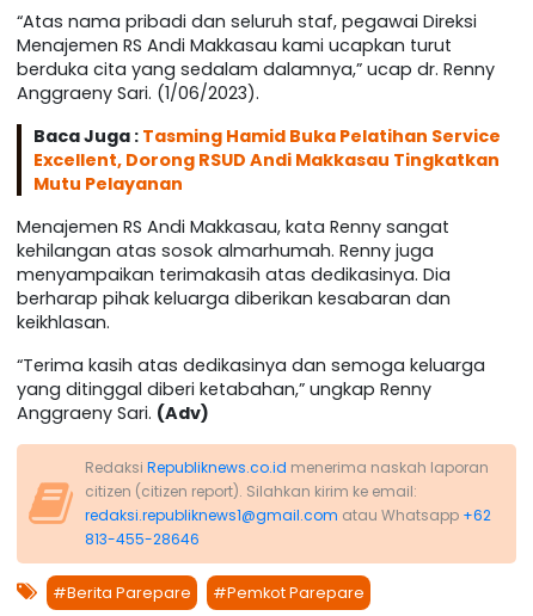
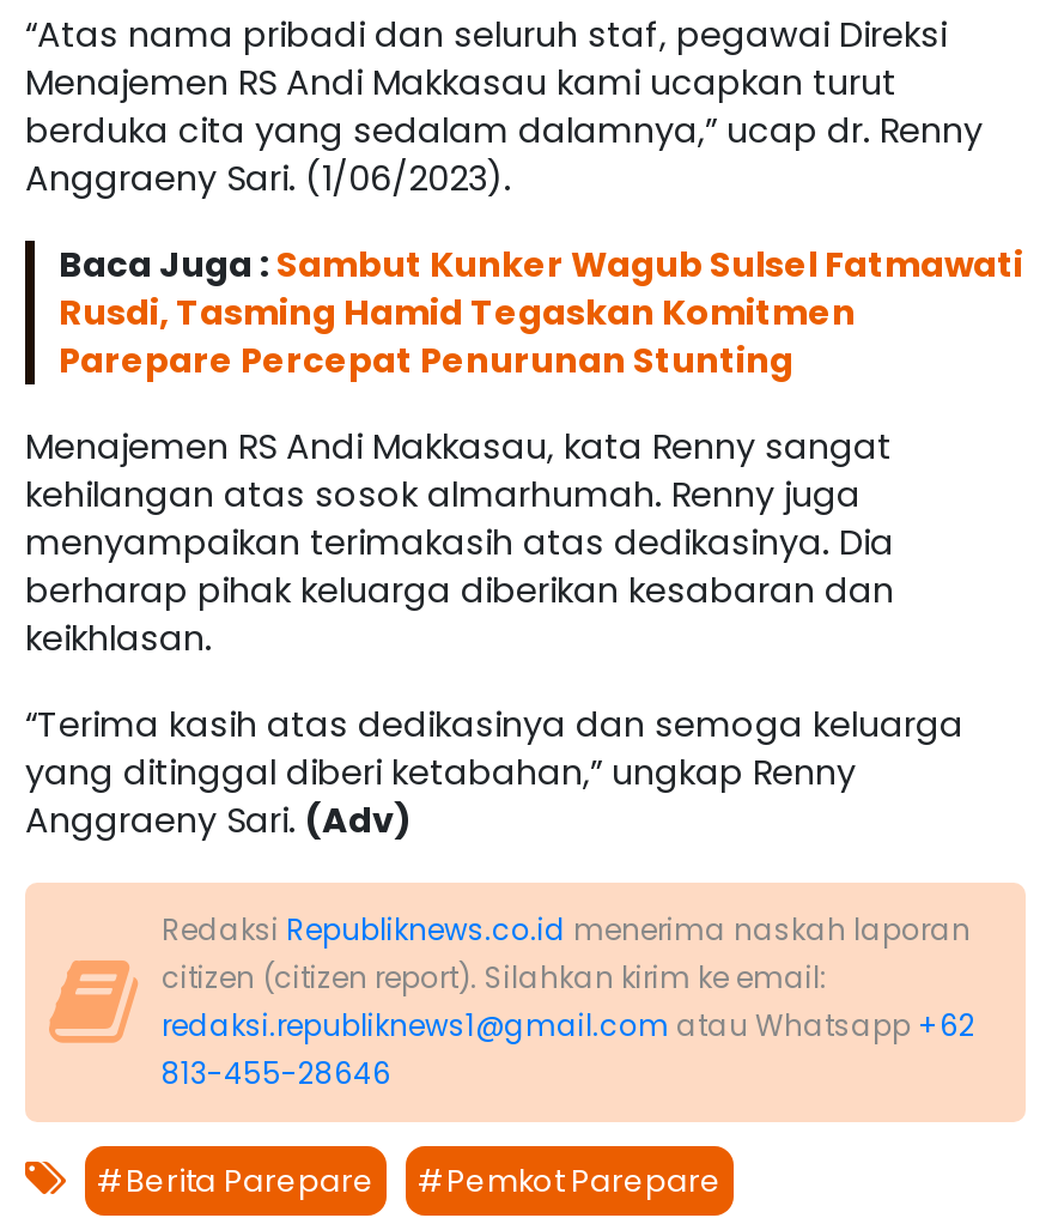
[33,124,501,196] Baca Juga : Tasming Hamid Buka Pelatihan Service | Excellent, Dorong RSUD Andi Makkasau Tingkatkan | Mutu Pelayanan -> [59,241,1023,384] Baca Juga : Sambut Kunker Wagub Sulsel Fatmawati | Rusdi, Tasming Hamid Tegaskan Komitmen | Parepare Percepat Penurunan Stunting

